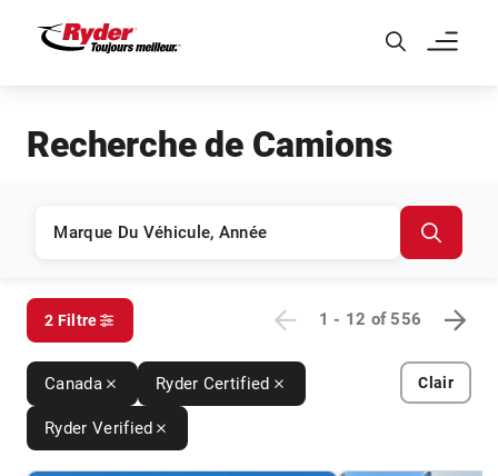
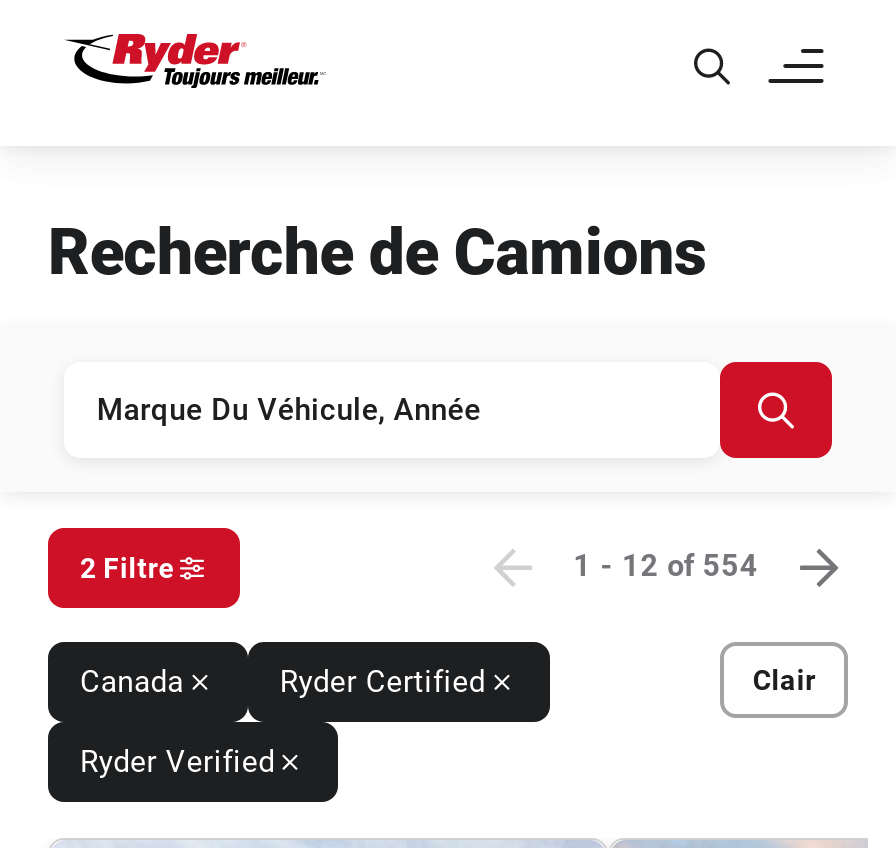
[319,310,422,330] 1 - 12 of 556 -> [573,549,758,585] 1 - 12 of 554

